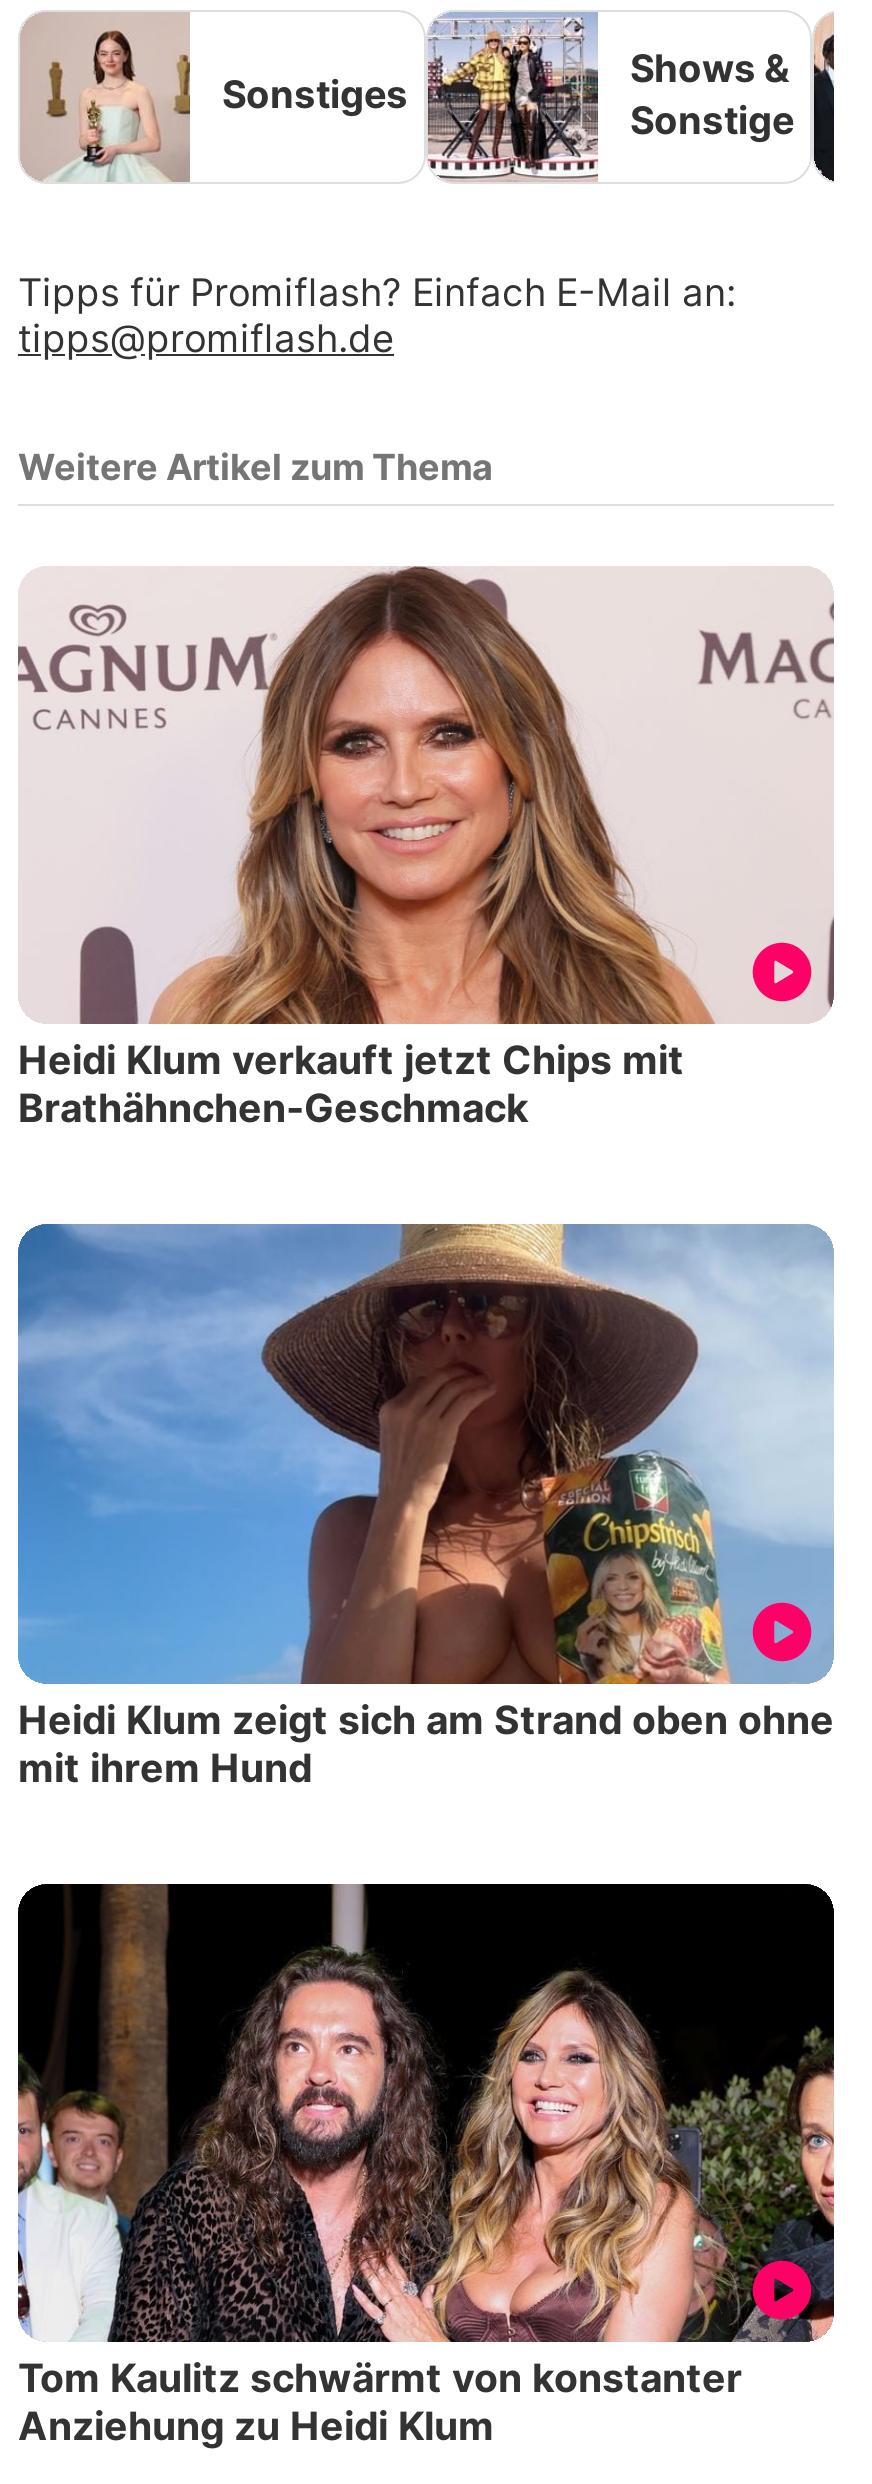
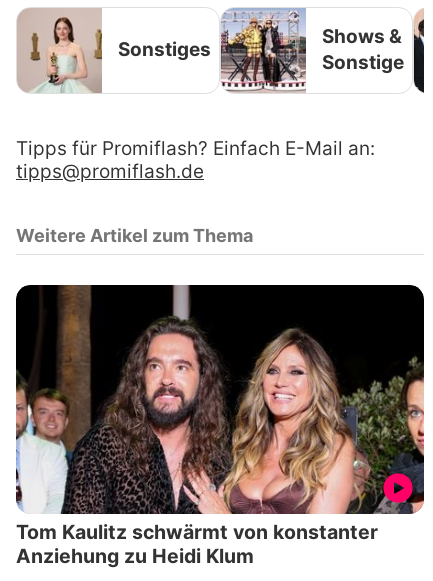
[16,566,834,1132] [image] | Heidi Klum verkauft jetzt Chips mit | Brathähnchen-Geschmack -> none
[16,1222,836,1792] [image] | Heidi Klum zeigt sich am Strand oben ohne | mit ihrem Hund -> none

